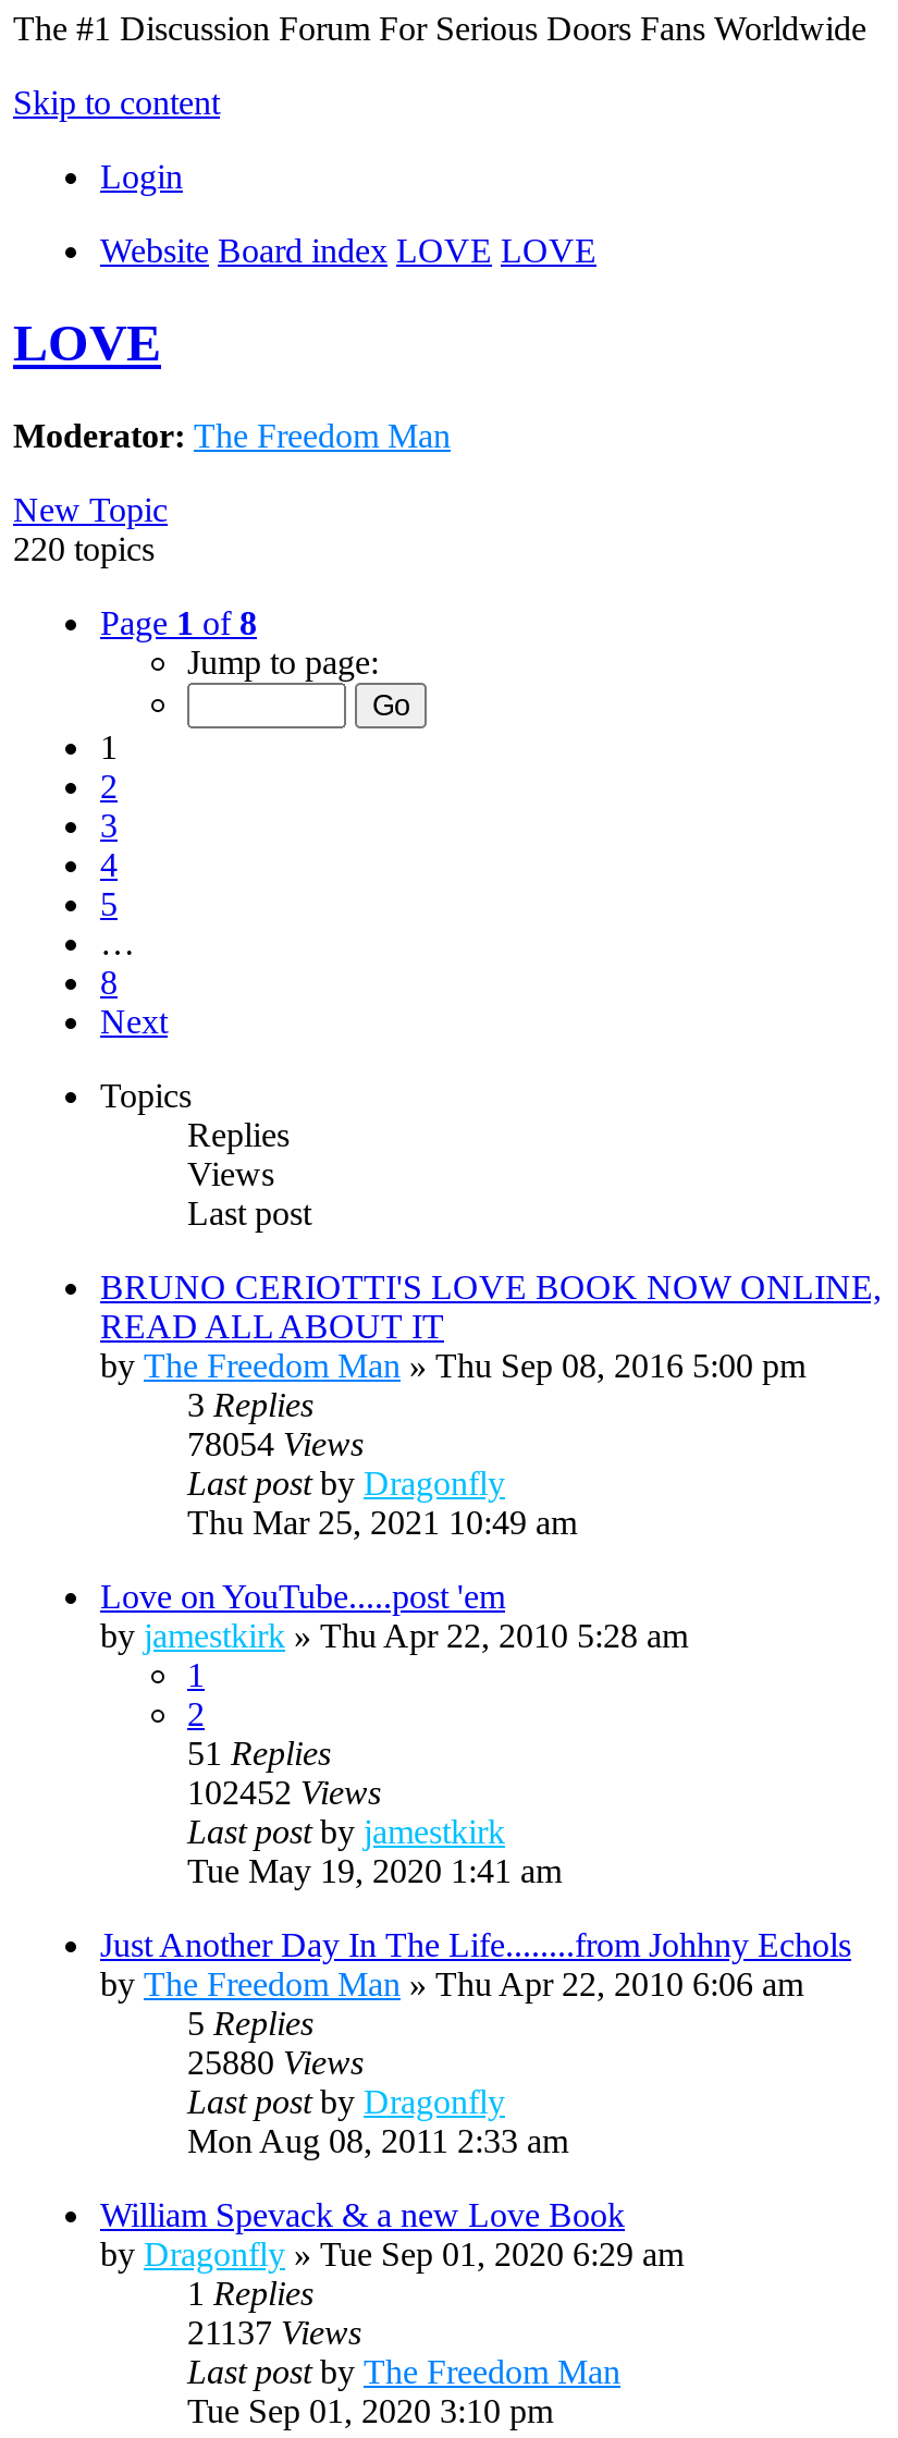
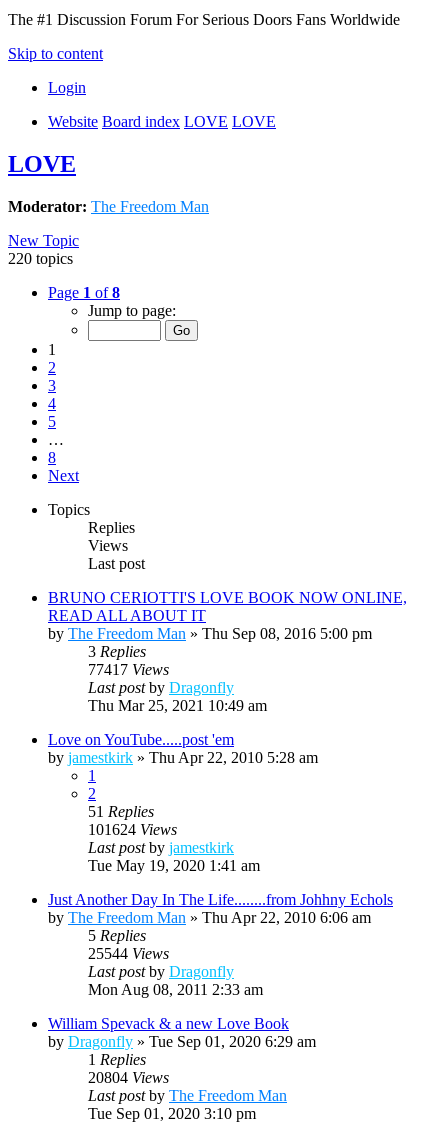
[187,1425,364,1462] 78054 Views -> [88,661,169,678] 77417 Views
[187,1773,381,1810] 102452 Views -> [88,821,177,838] 101624 Views
[187,2043,364,2080] 25880 Views -> [88,945,169,962] 25544 Views
[187,2313,361,2350] 21137 Views -> [88,1069,169,1086] 20804 Views

